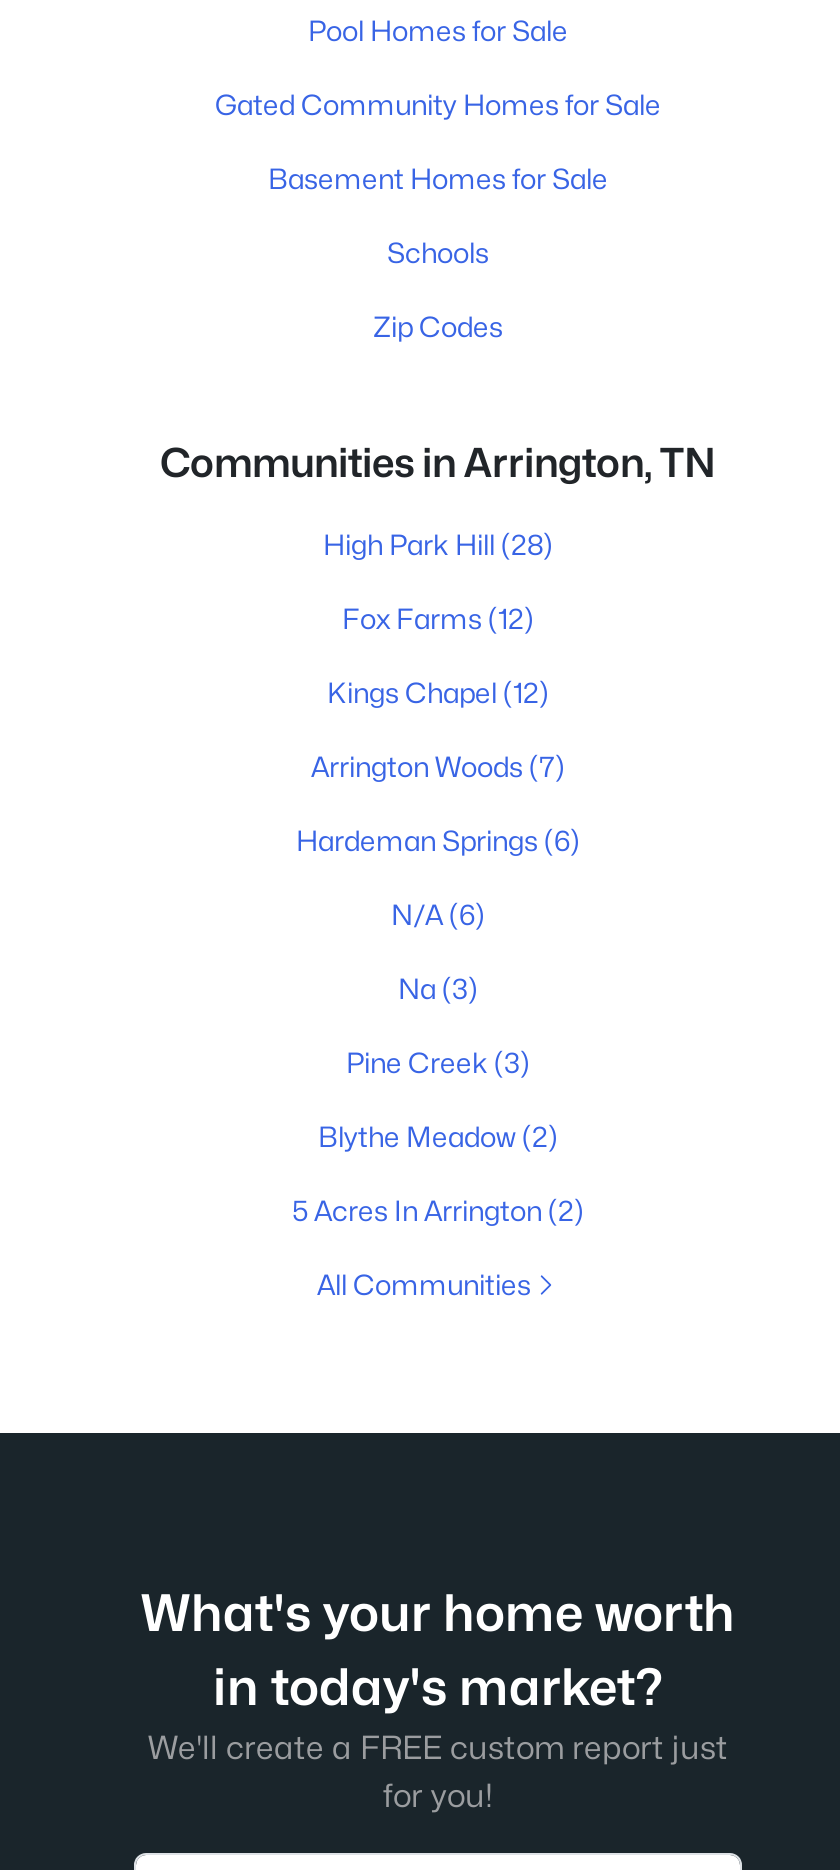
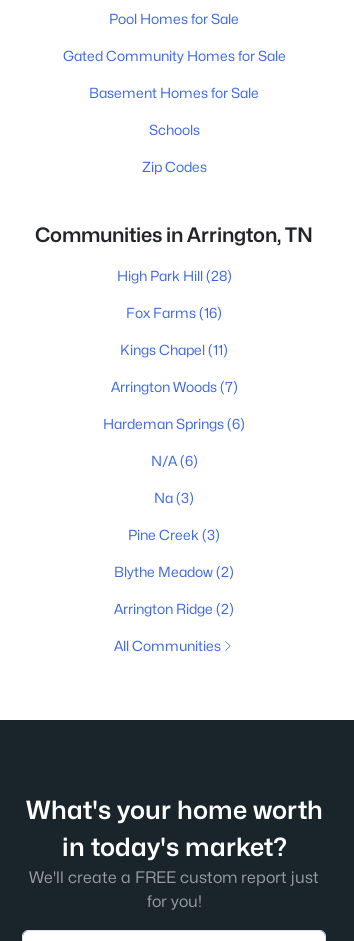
[342,601,534,635] Fox Farms (12) -> [126,304,222,321] Fox Farms (16)
[327,675,549,709] Kings Chapel (12) -> [120,341,228,358] Kings Chapel (11)
[292,1193,584,1227] 5 Acres In Arrington (2) -> [114,600,234,617] Arrington Ridge (2)

